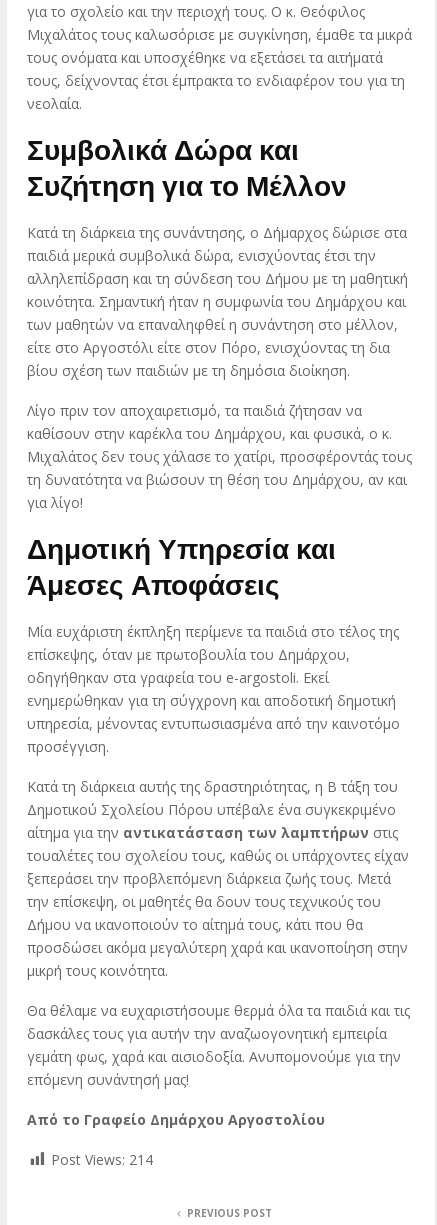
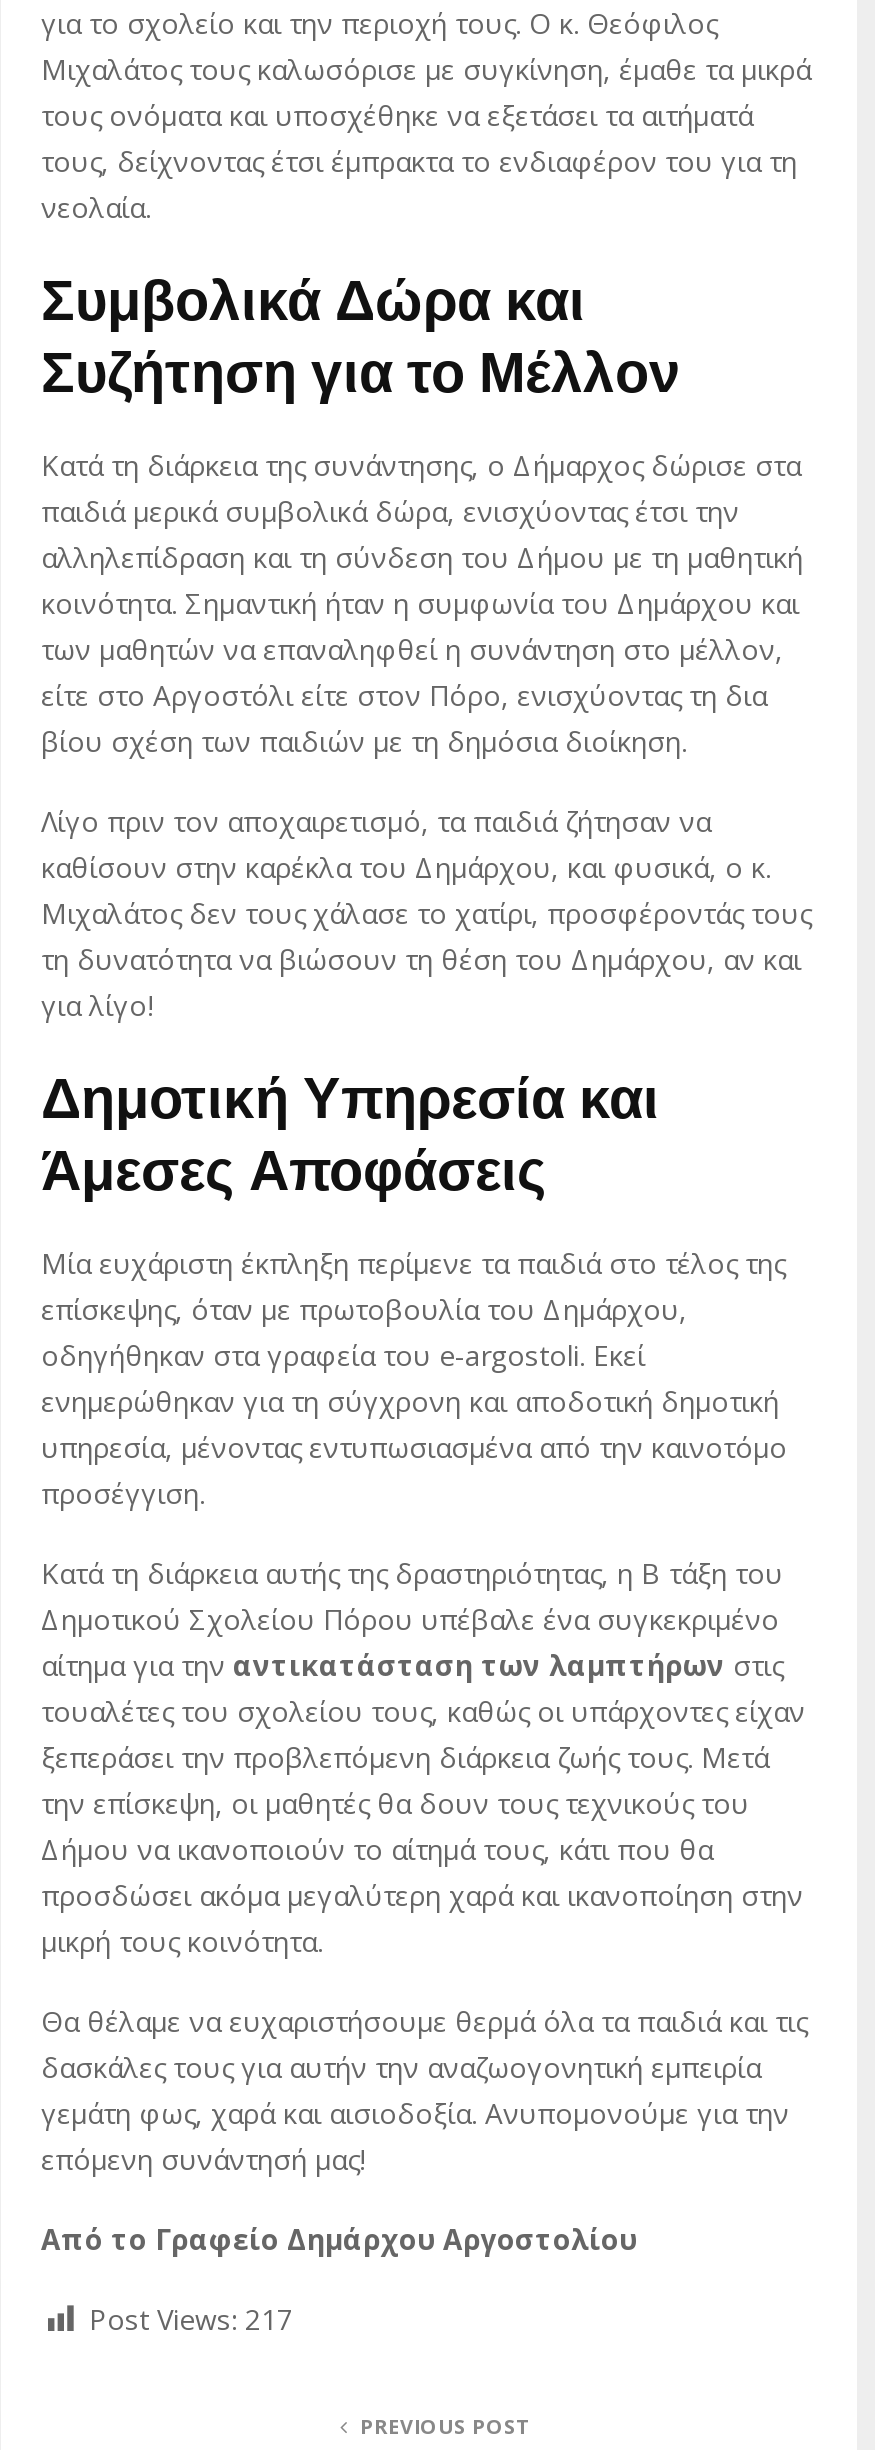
[51,1150,153,1169] Post Views: 214 -> [89,2300,293,2338] Post Views: 217

